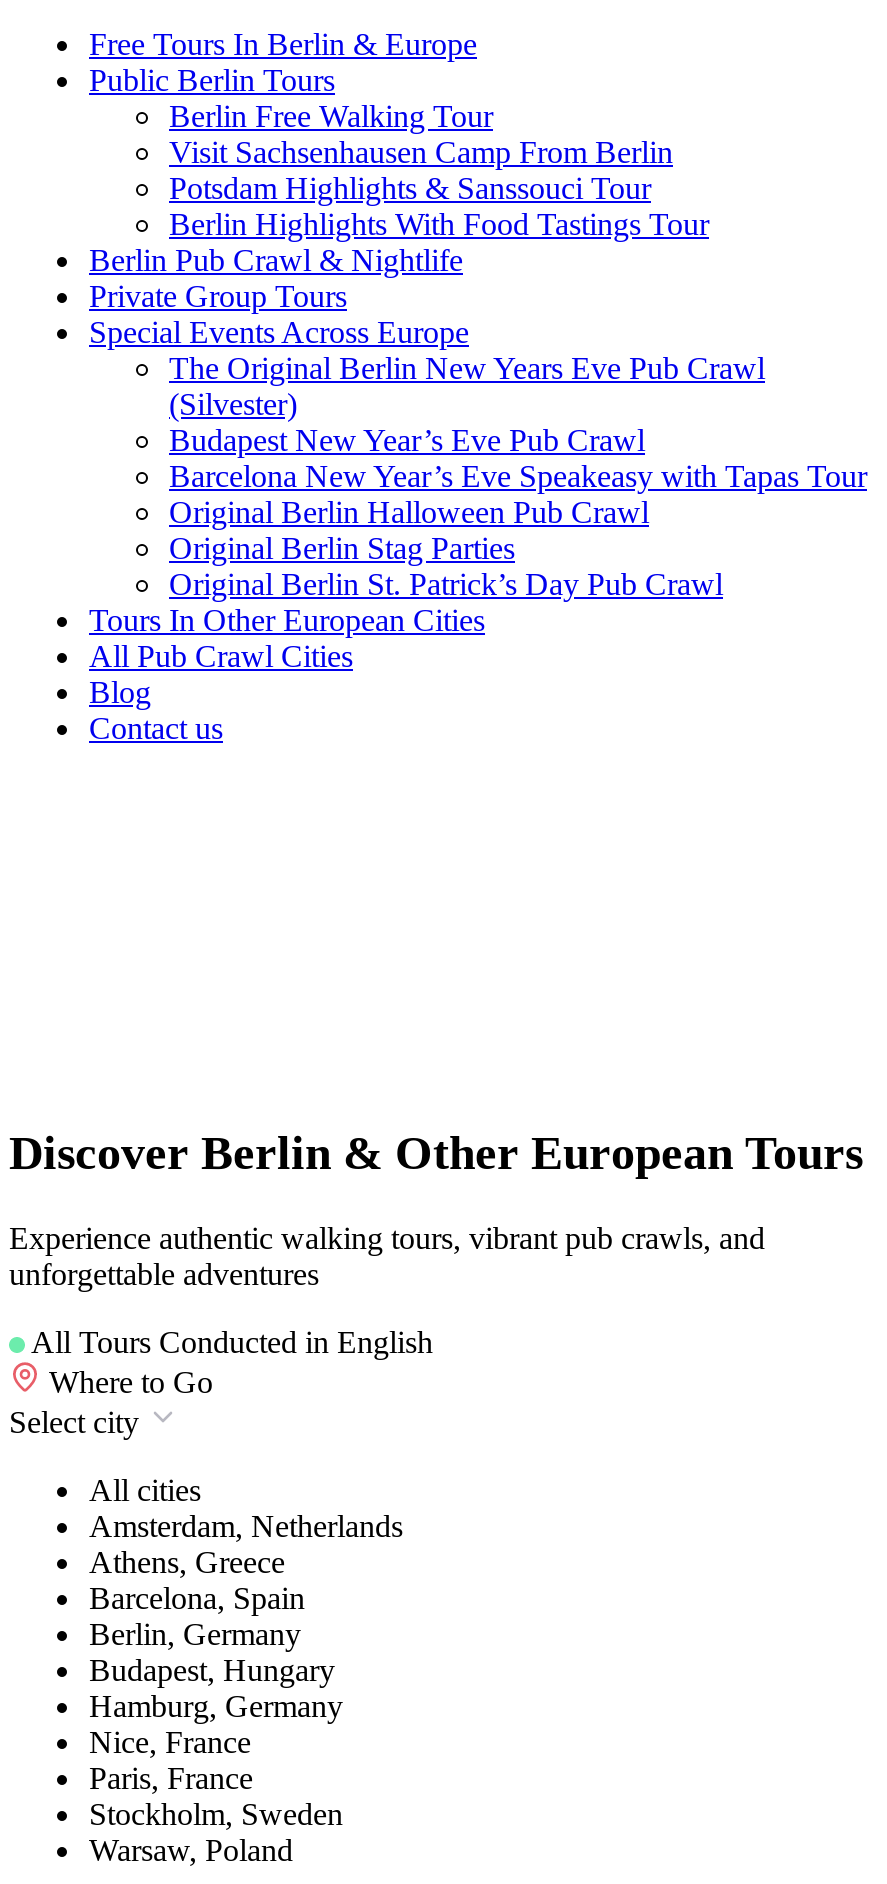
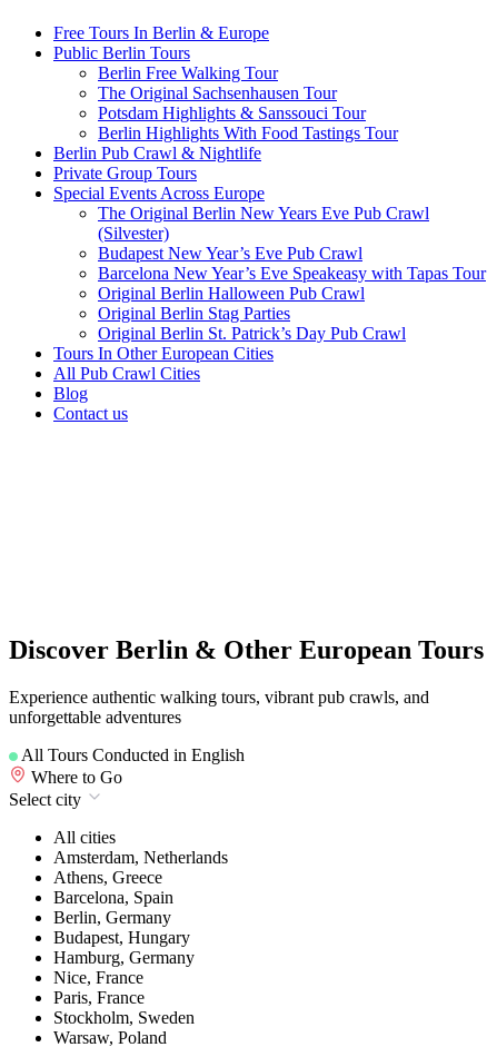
[169,135,673,169] Visit Sachsenhausen Camp From Berlin -> [98,83,337,102] The Original Sachsenhausen Tour

